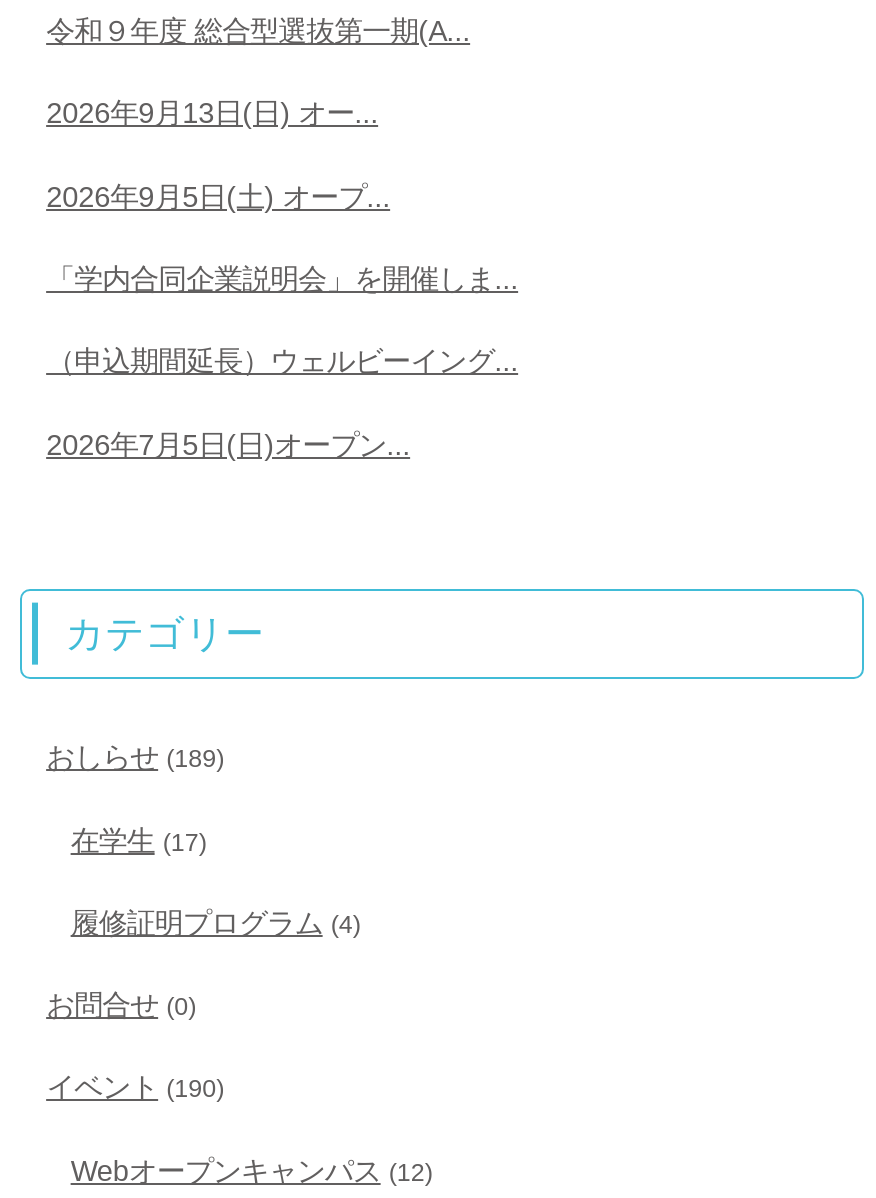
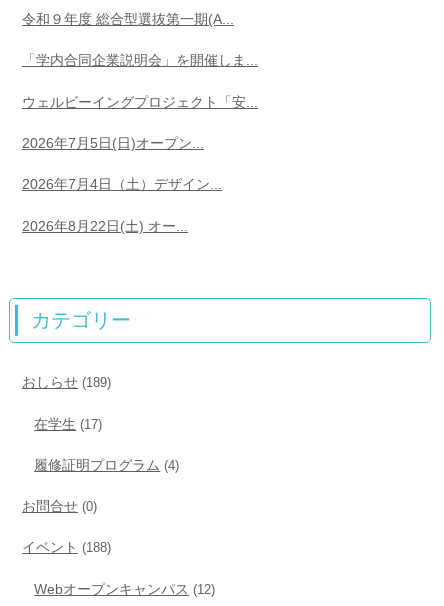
[46,98,390,212] 2026年9月13日(日) オー... | 2026年9月5日(土) オープ... -> none
moved [46,263,518,295] -> [22,52,258,68]: 「学内合同企業説明会」を開催しま...
[46,346,518,378] （申込期間延長）ウェルビーイング... -> [22,94,258,110] ウェルビーイングプロジェクト「安...
moved [46,428,410,460] -> [22,135,204,151]: 2026年7月5日(日)オープン...
none -> [22,176,222,234] 2026年7月4日（土）デザイン... | 2026年8月22日(土) オー...
[46,1071,224,1103] イベント(190) -> [22,539,111,555] イベント(188)

